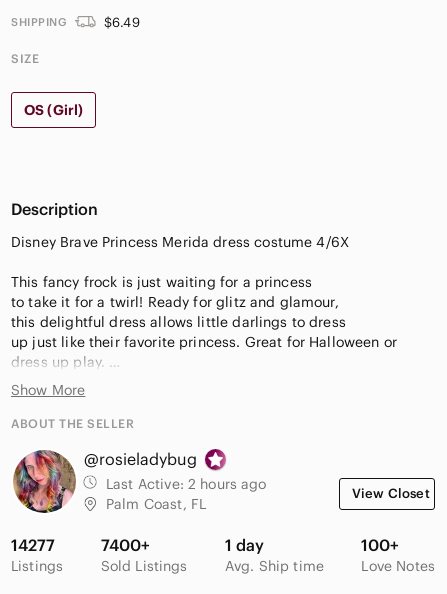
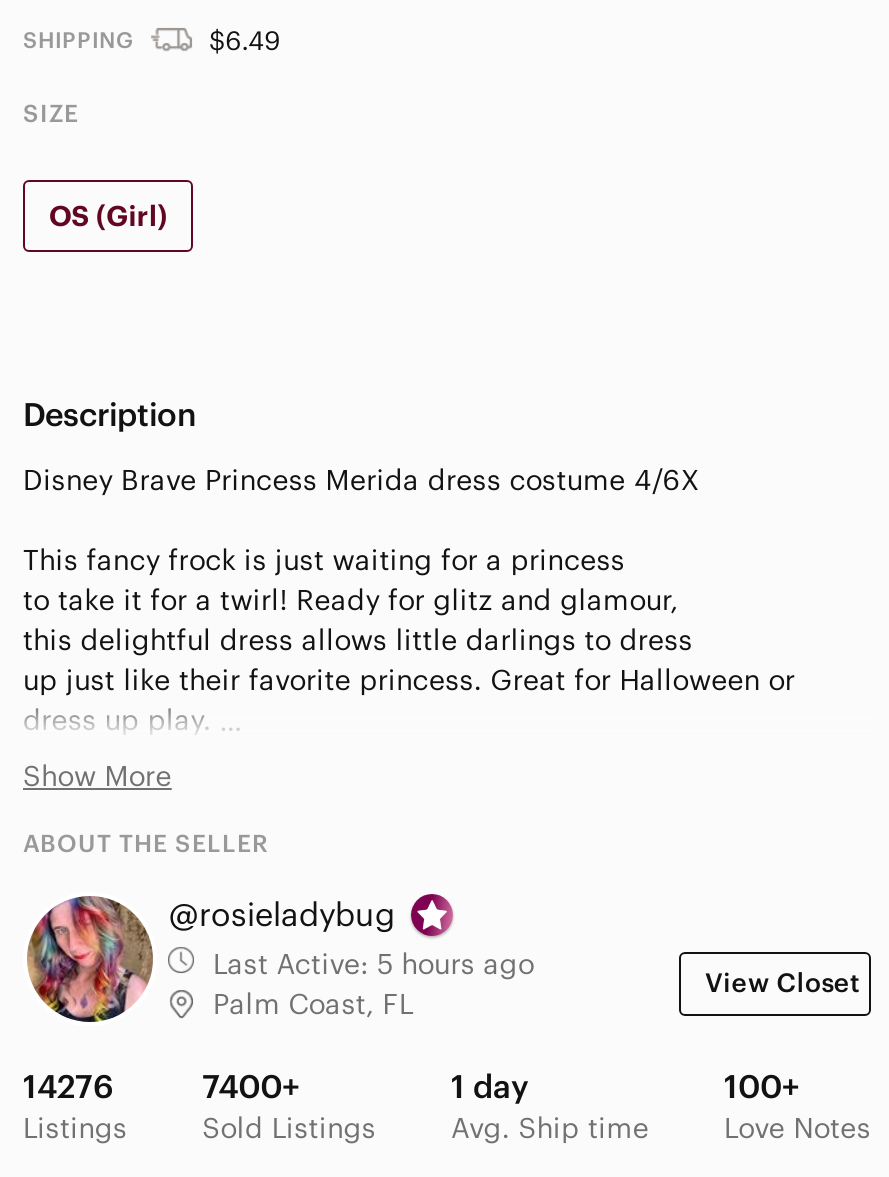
[106,475,267,493] Last Active: 2 hours ago -> [213,946,534,982] Last Active: 5 hours ago
[11,535,55,555] 14277 -> [23,1066,113,1106] 14276

